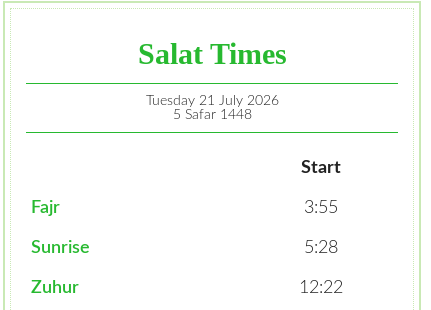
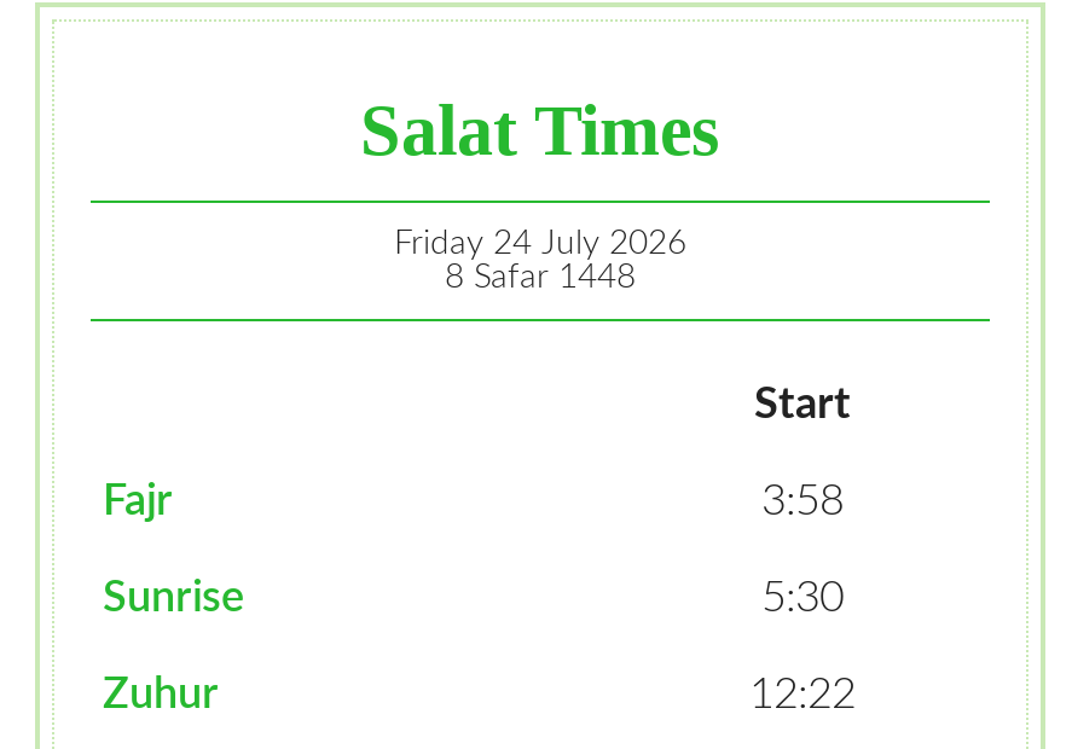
[145,94,278,108] Tuesday 21 July 2026 -> [394,227,686,261] Friday 24 July 2026
[172,108,251,122] 5 Safar 1448 -> [445,261,636,295] 8 Safar 1448
[303,199,337,217] 3:55 -> [761,481,844,524] 3:58
[303,239,337,257] 5:28 -> [761,577,844,621] 5:30

